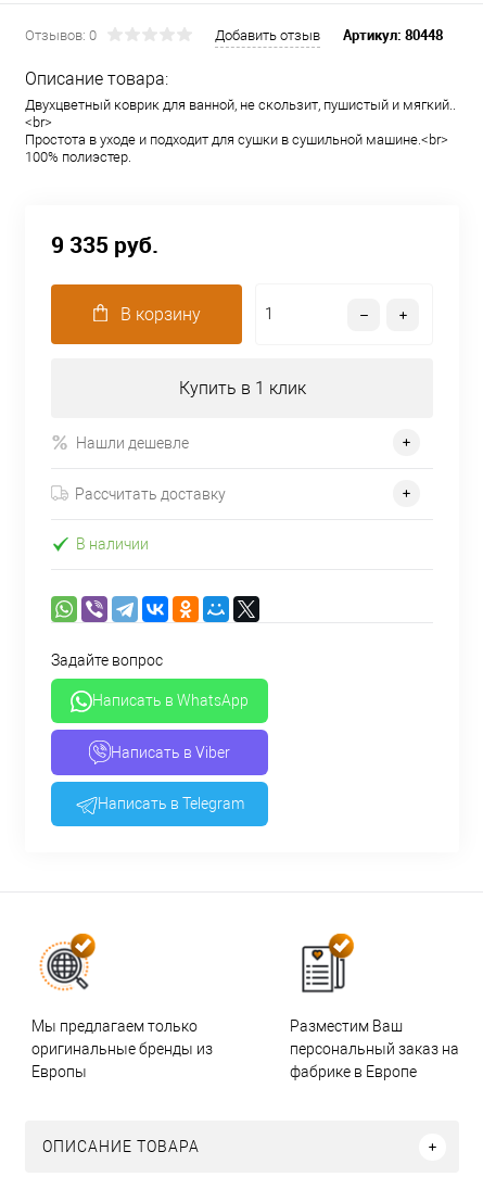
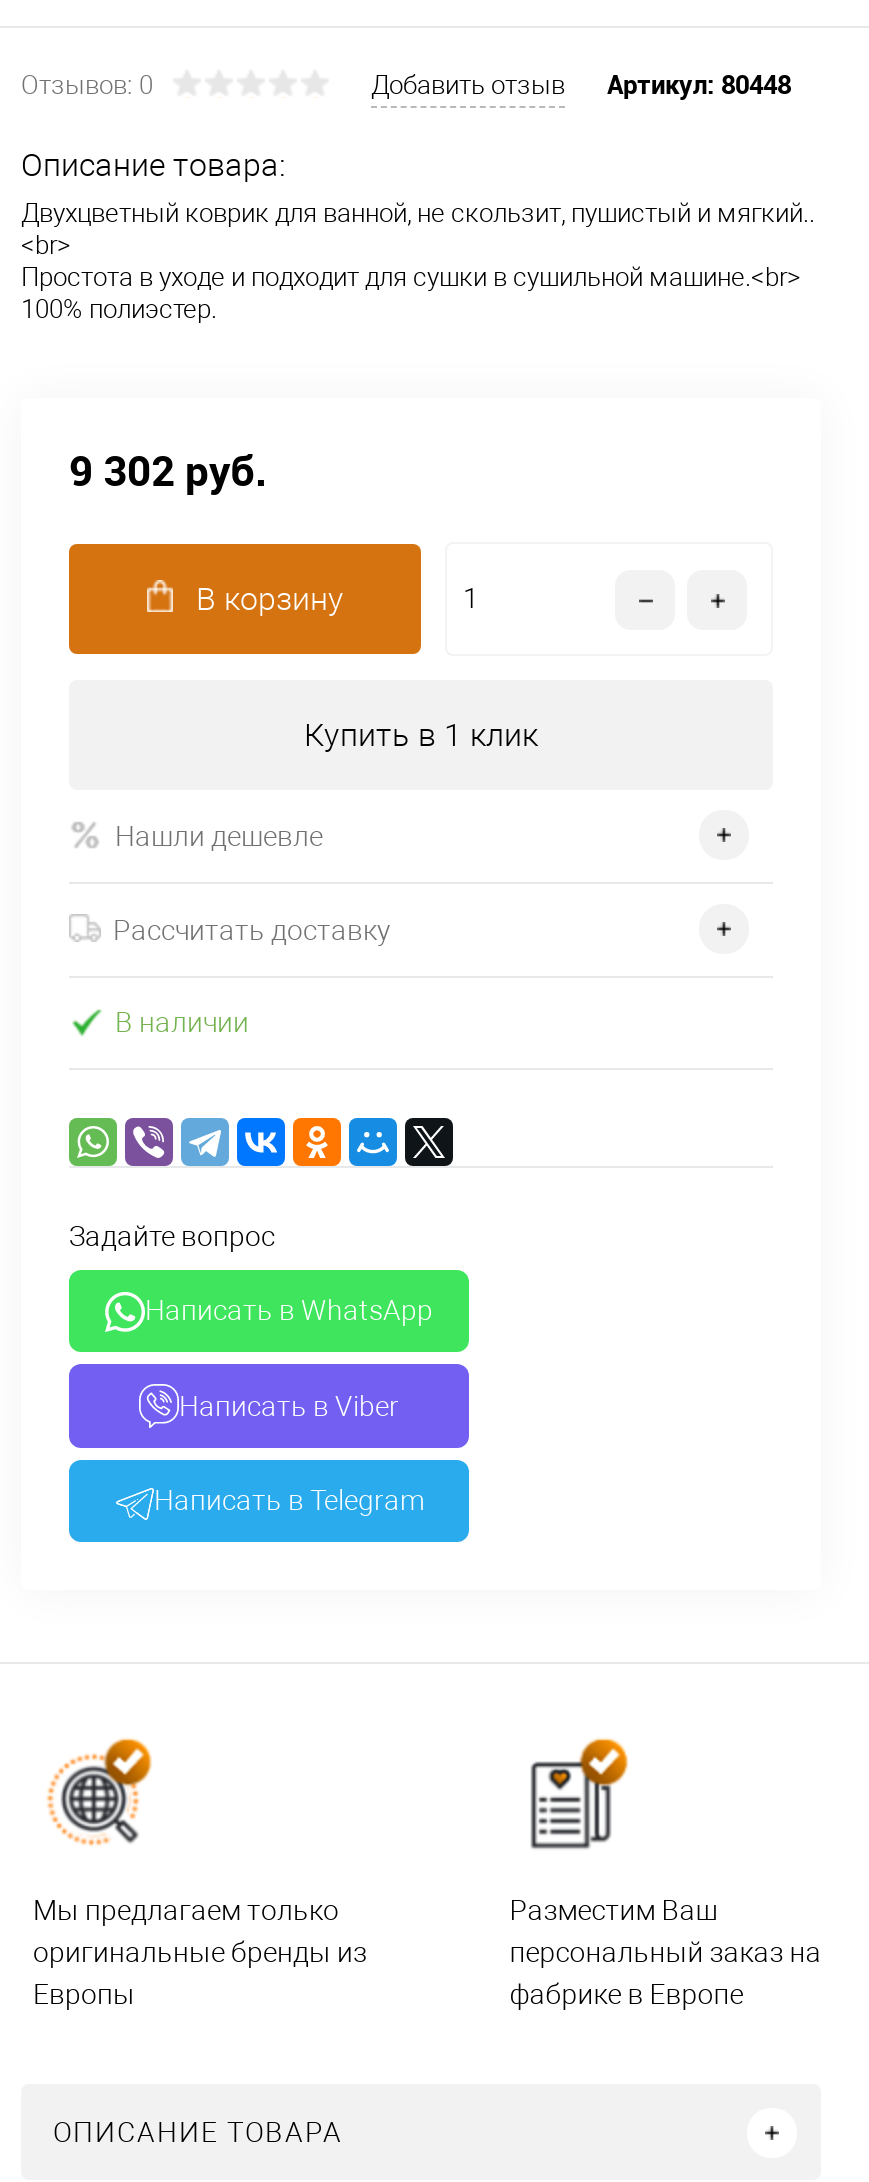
[51,230,158,260] 9 335 руб. -> [69,443,267,499] 9 302 руб.

